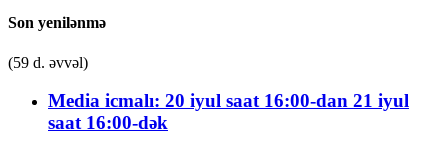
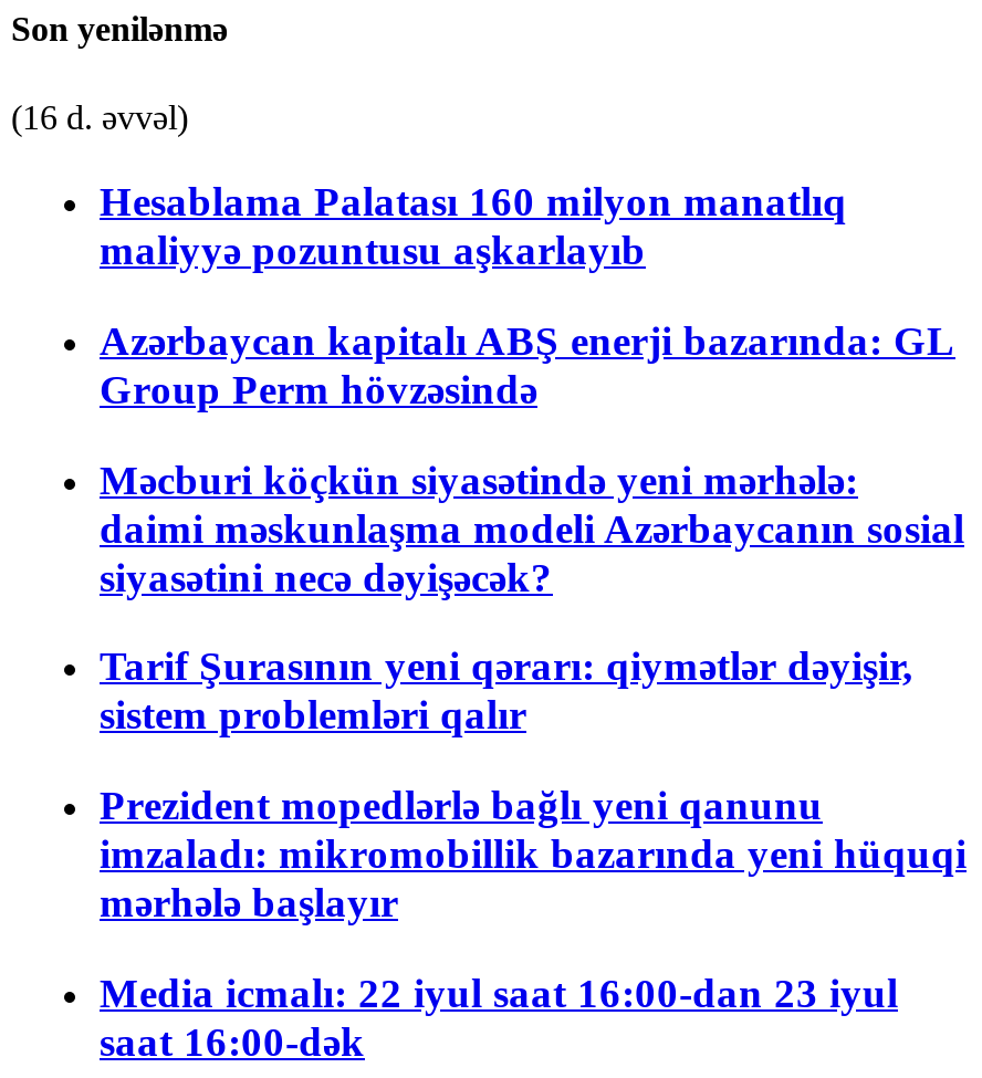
[8,53,409,111] (59 d. əvvəl) | Media icmalı: 20 iyul saat 16:00-dan 21 iyul -> [11,97,967,1016] (16 d. əvvəl) | Hesablama Palatası 160 milyon manatlıq | maliyyə pozuntusu aşkarlayıb | Azərbaycan kapitalı ABŞ enerji bazarında: GL | Group Perm hövzəsində | Məcburi köçkün siyasətində yeni mərhələ: | daimi məskunlaşma modeli Azərbaycanın sosial | siyasətini necə dəyişəcək? | Tarif Şurasının yeni qərarı: qiymətlər dəyişir, | sistem problemləri qalır | Prezident mopedlərlə bağlı yeni qanunu | imzaladı: mikromobillik bazarında yeni hüquqi | mərhələ başlayır | Media icmalı: 22 iyul saat 16:00-dan 23 iyul

